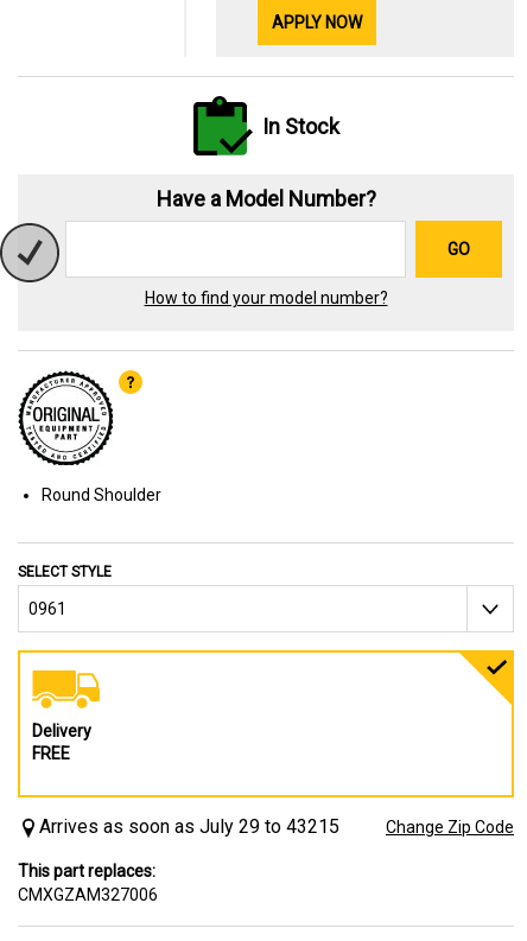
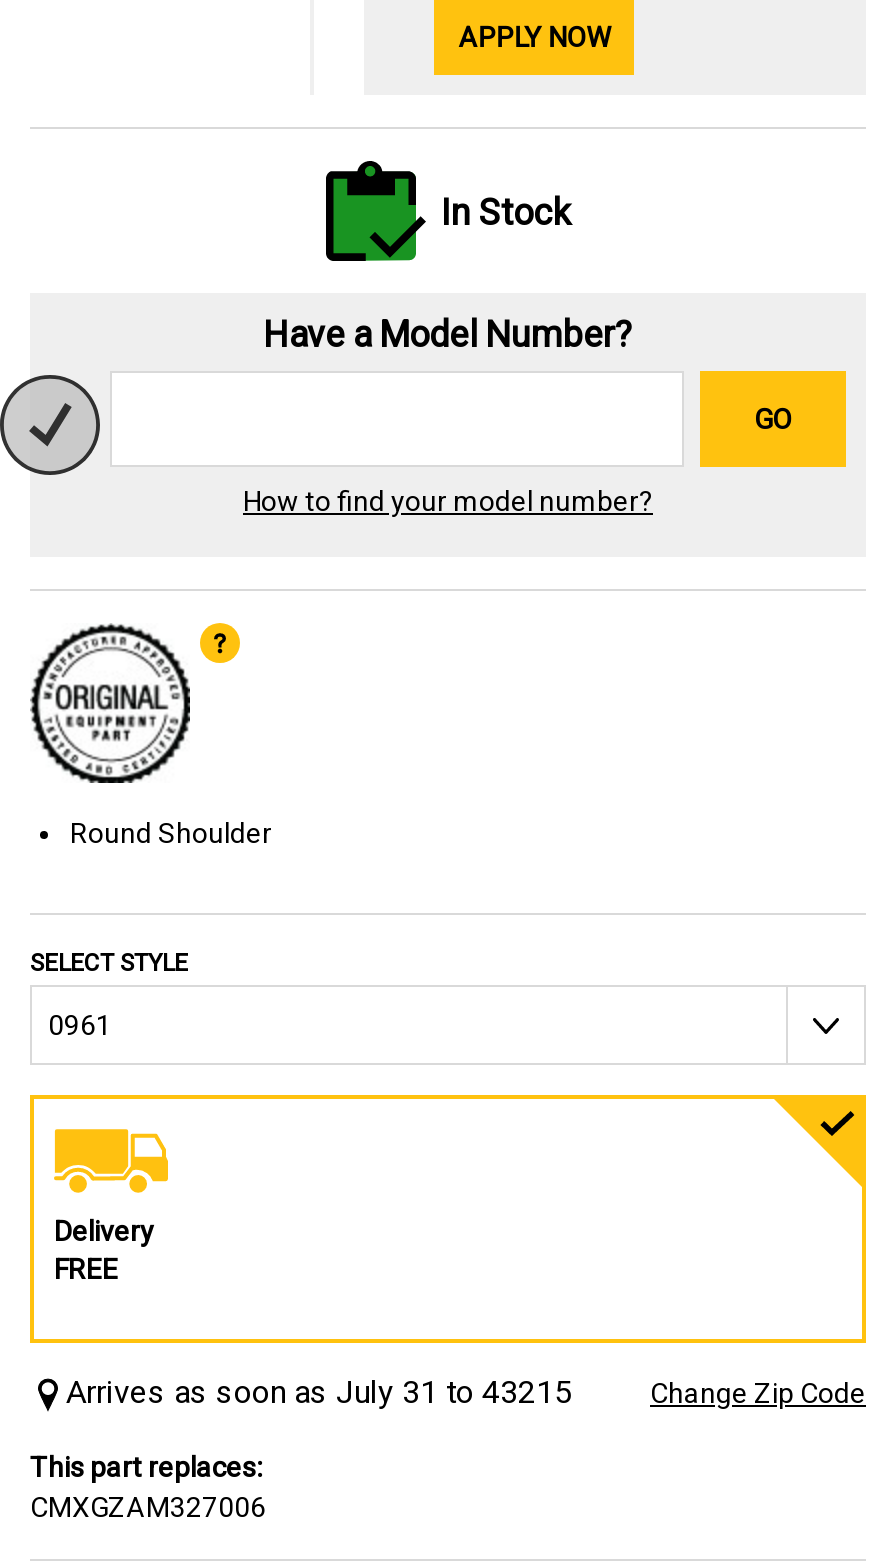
[39,815,339,838] Arrives as soon as July 29 to 43215 -> [66,1373,572,1411] Arrives as soon as July 31 to 43215

